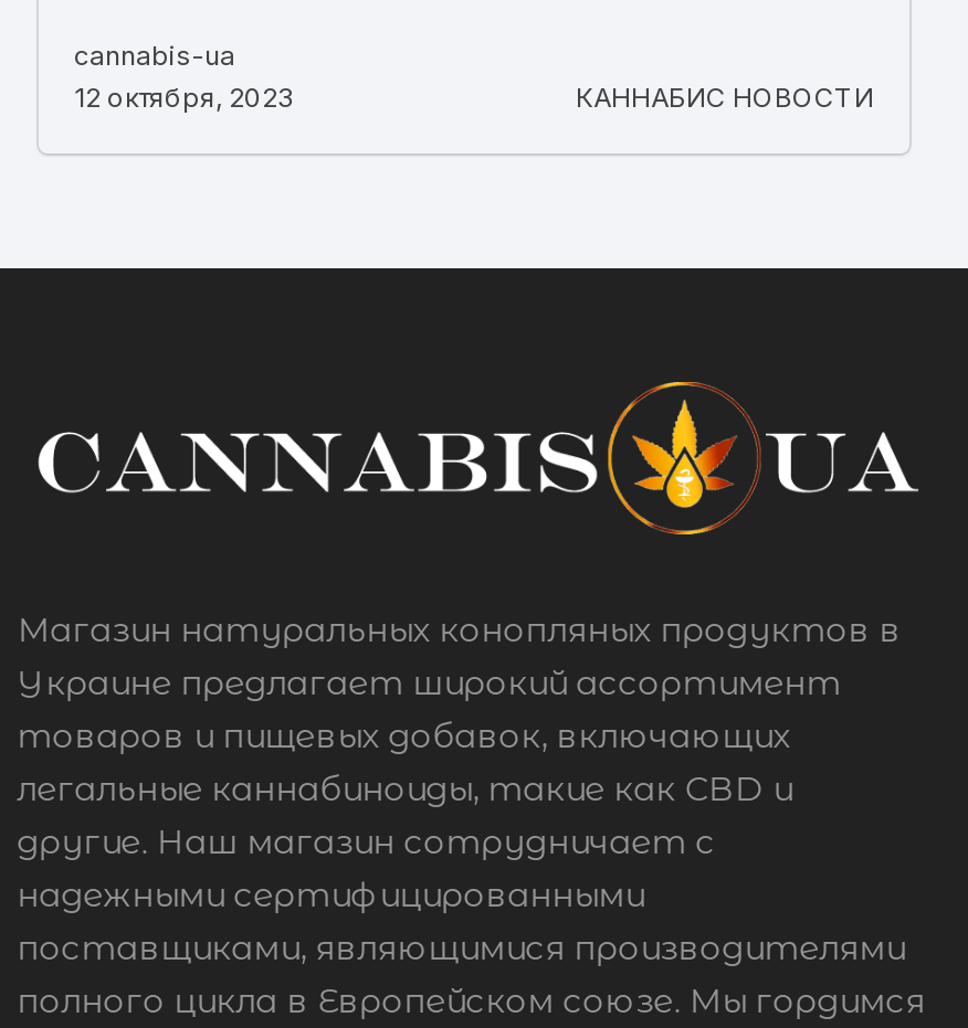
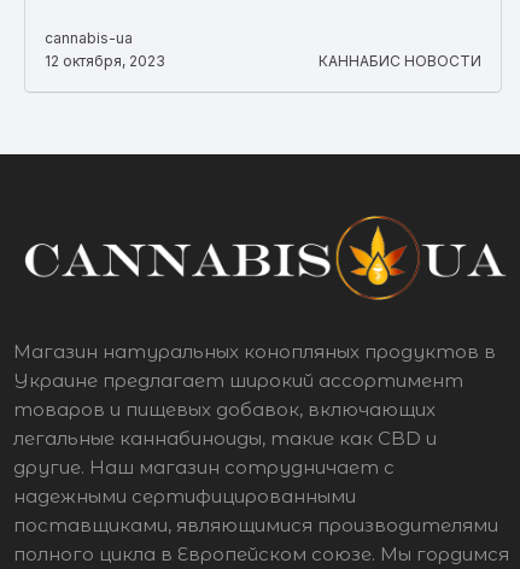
[74,80,286,114] 12 ноября, 2023 -> [45,52,165,70] 12 октября, 2023

